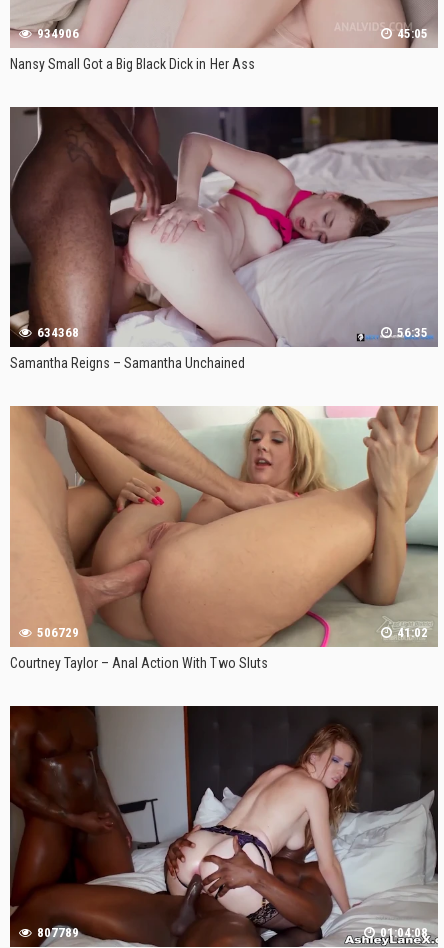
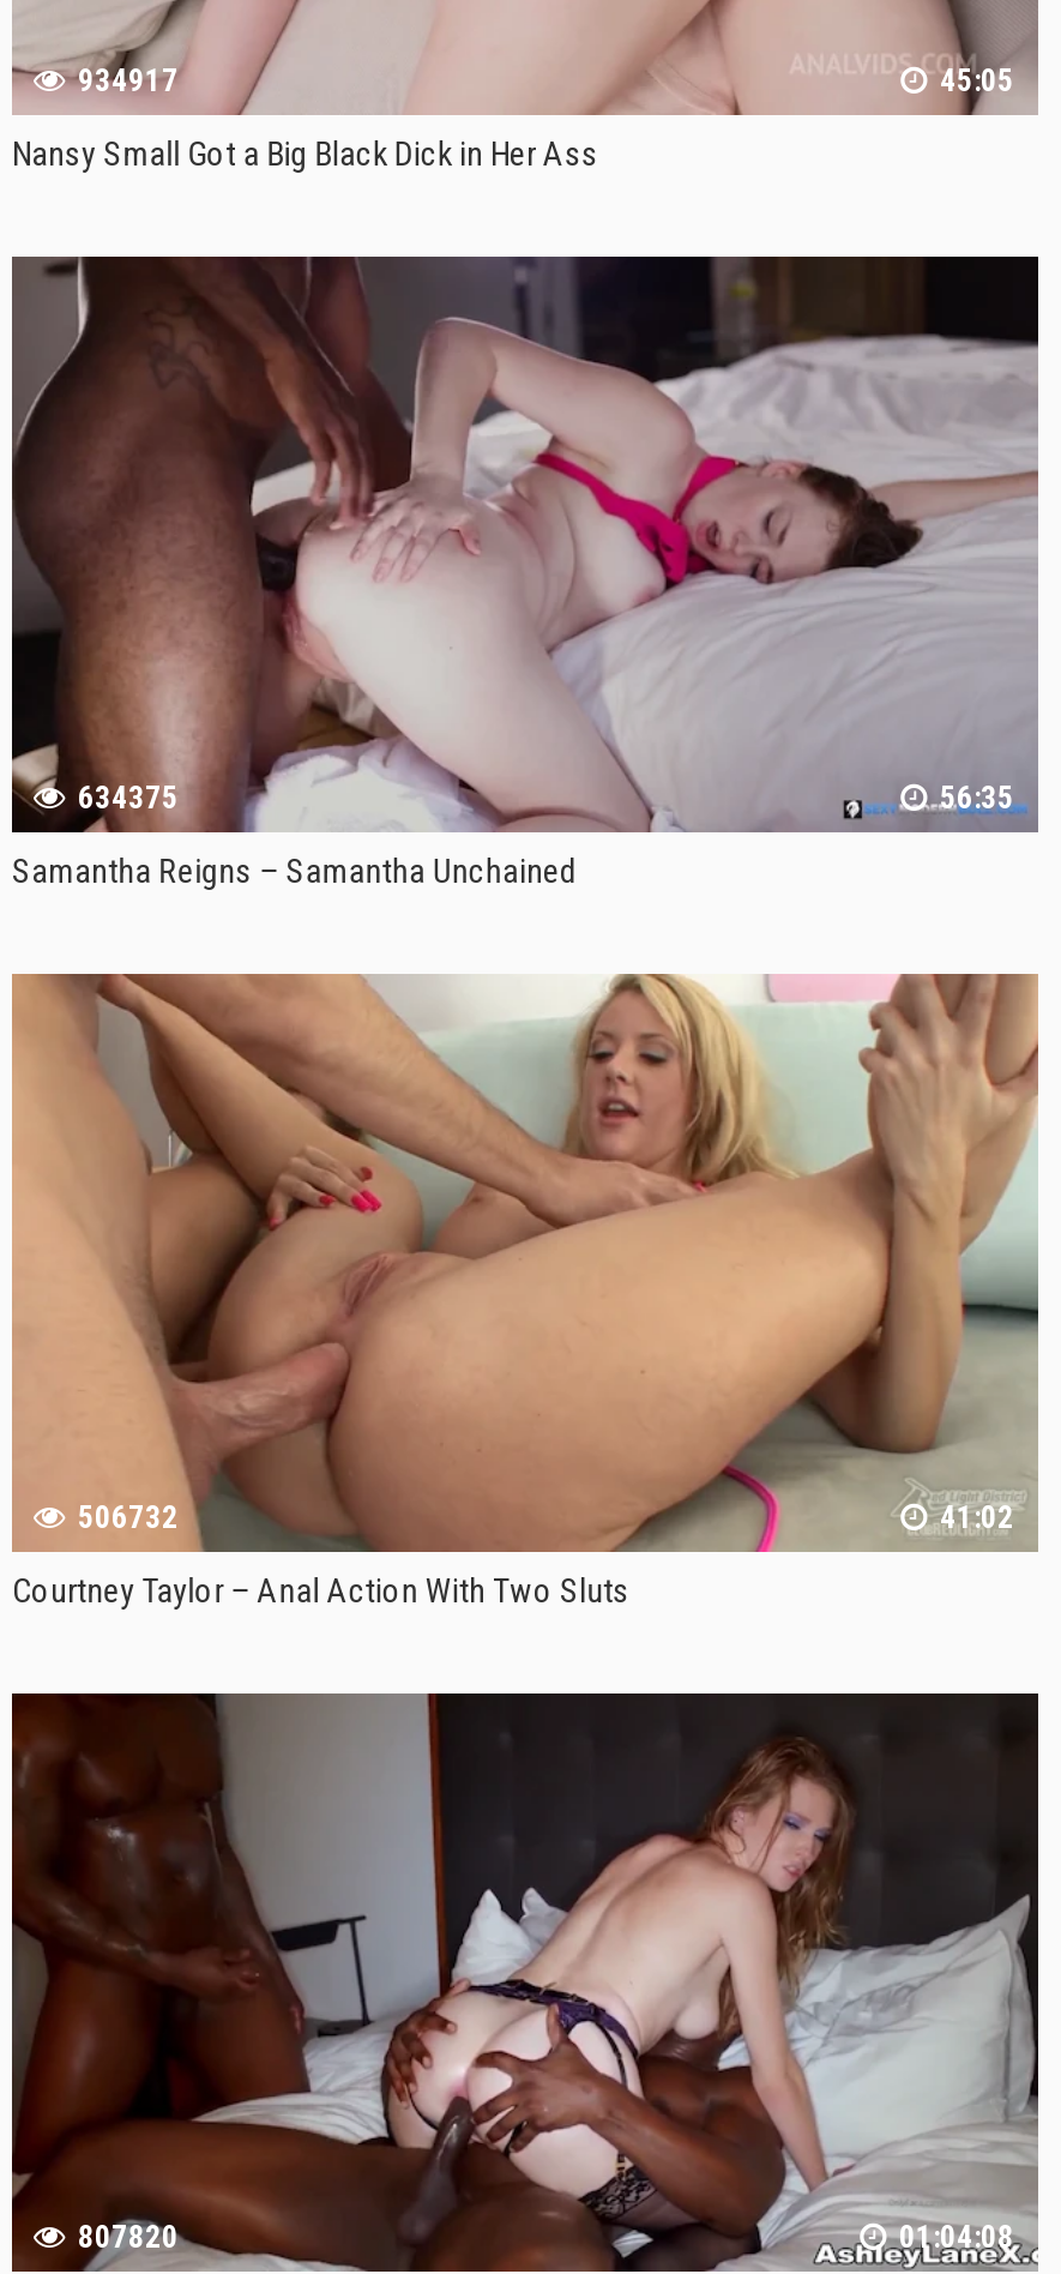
[34,25,79,40] 934906 -> [70,61,178,97] 934917
[34,325,79,340] 634368 -> [70,780,178,816] 634375
[34,625,79,640] 506729 -> [70,1499,178,1535] 506732
[34,925,79,940] 807789 -> [70,2218,178,2254] 807820

